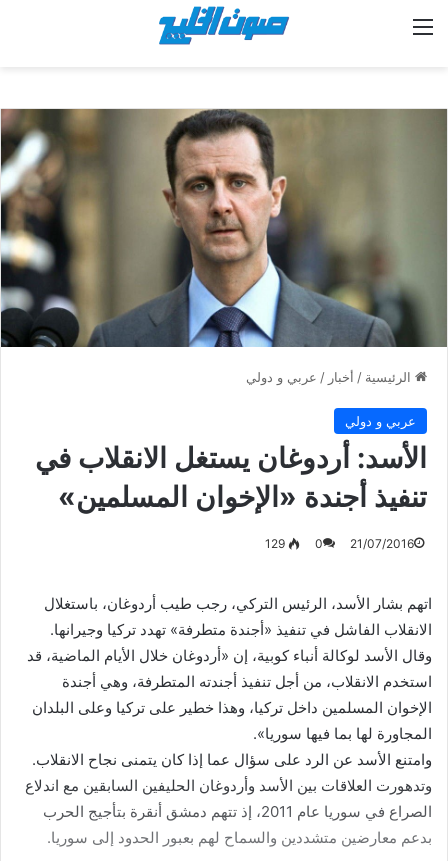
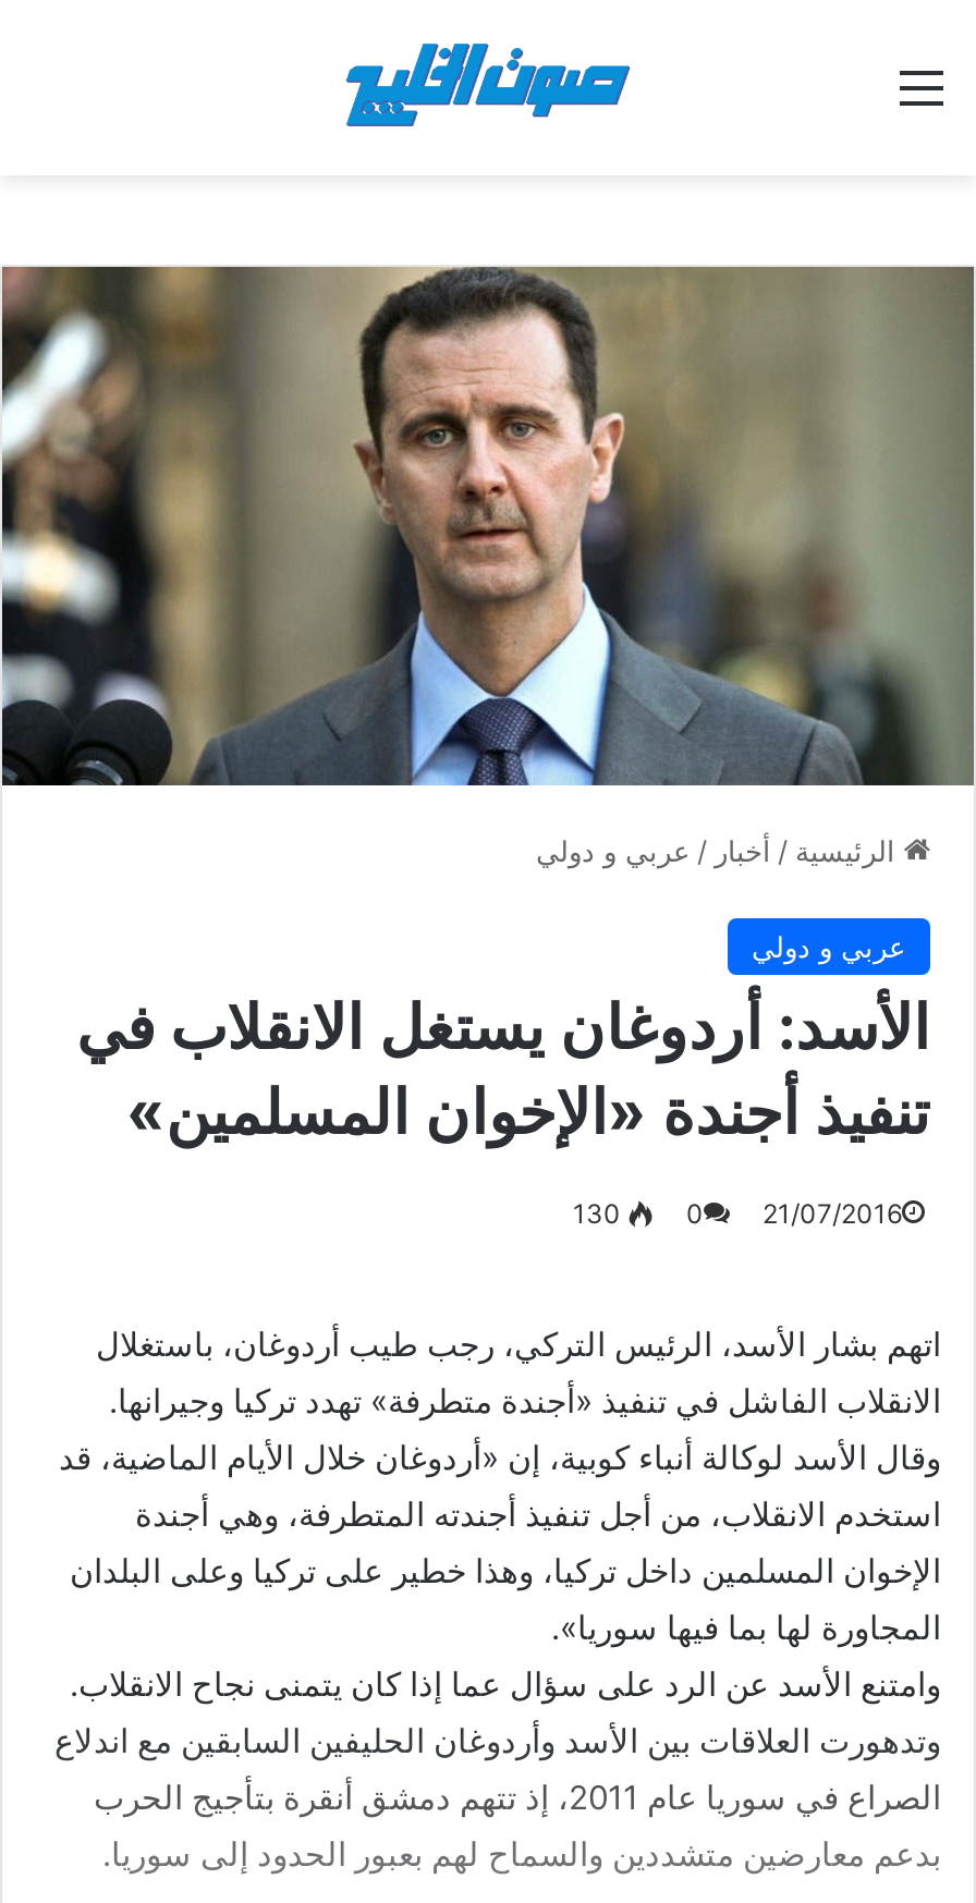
[265,536,285,551] 129 -> [573,1197,621,1230] 130

